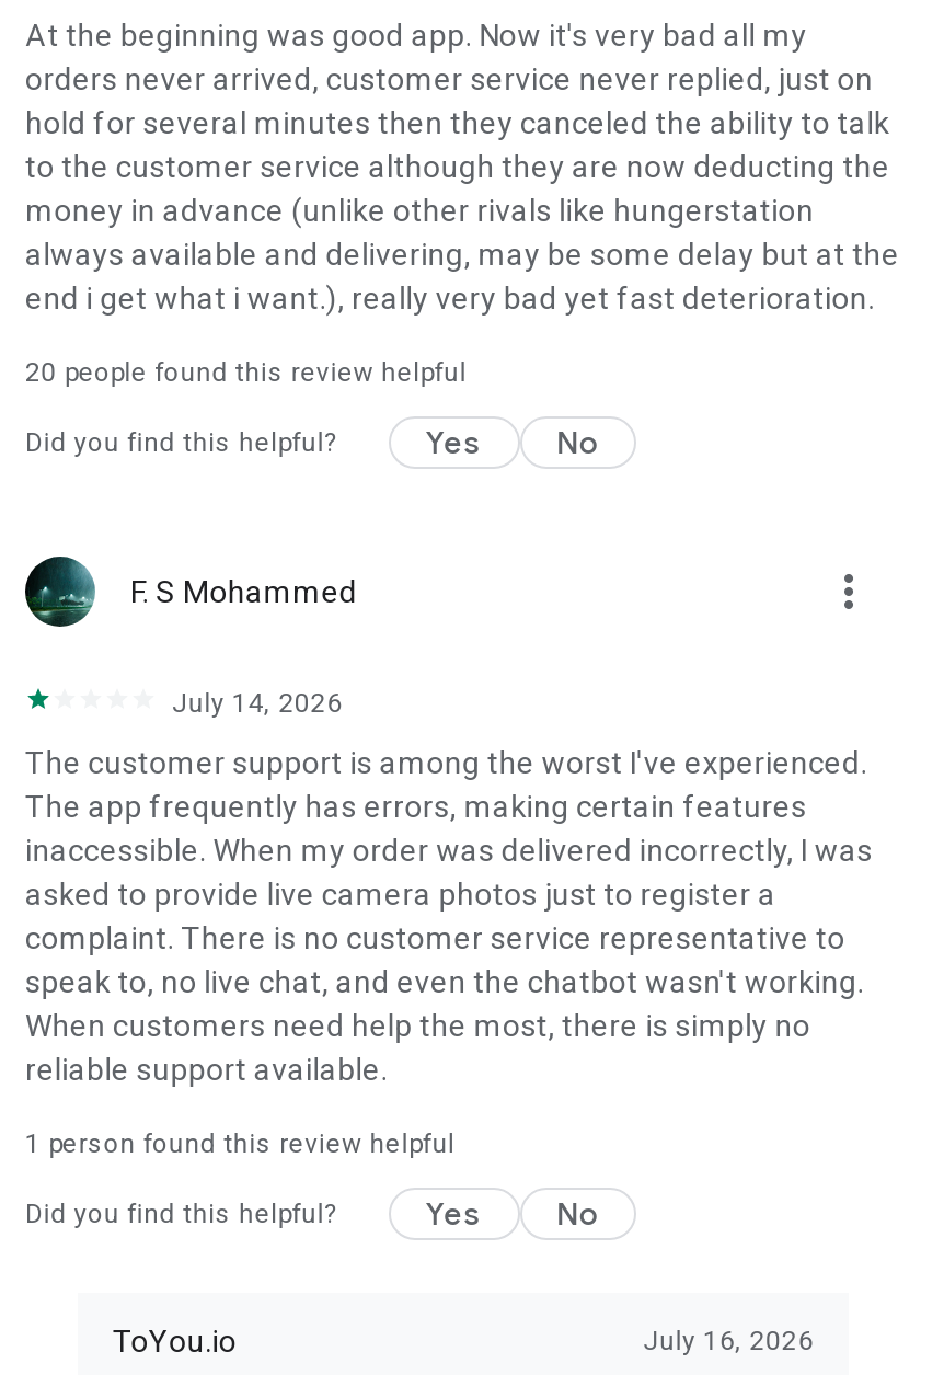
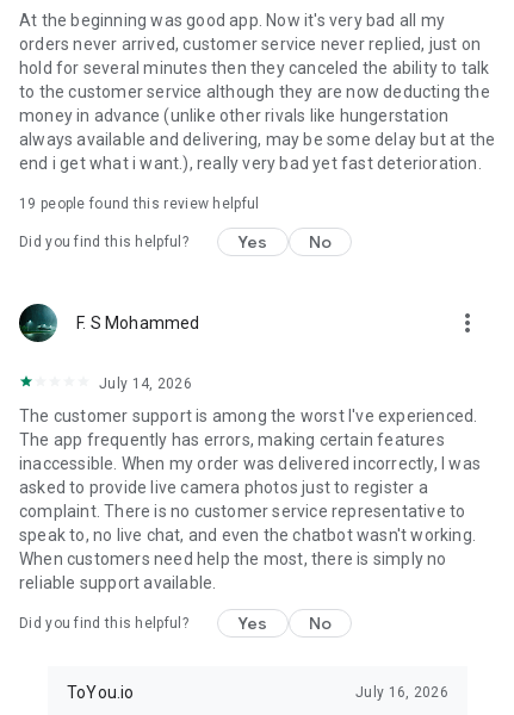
[25,357,467,388] 20 people found this review helpful -> [19,195,259,212] 19 people found this review helpful
[25,1128,455,1159] 1 person found this review helpful -> none

